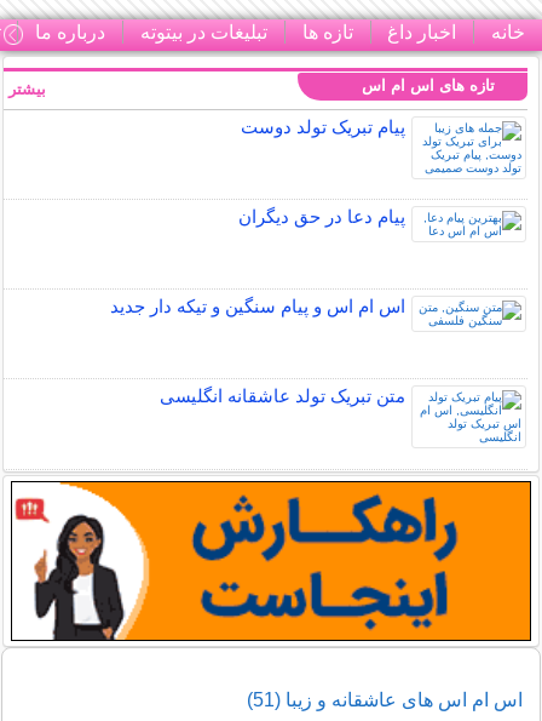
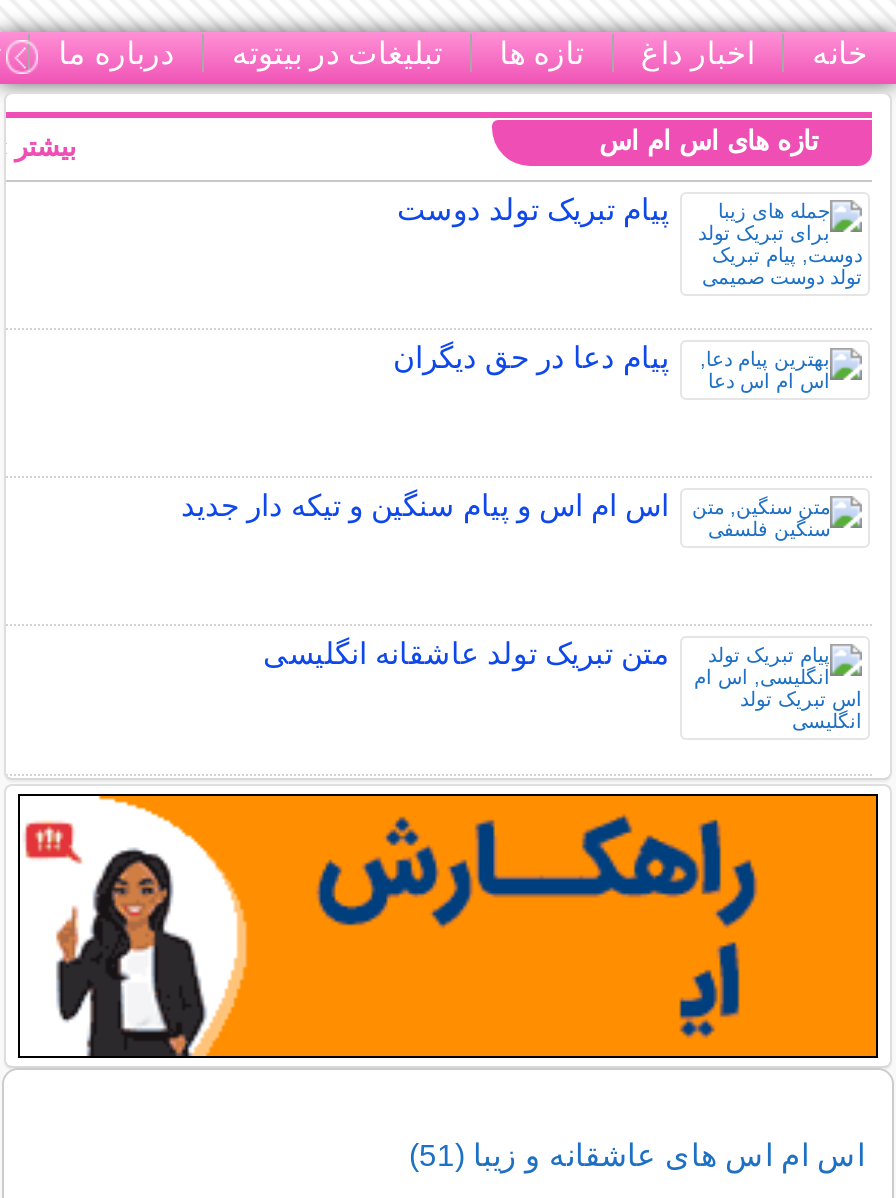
[200,571,413,631] [image] -> none

